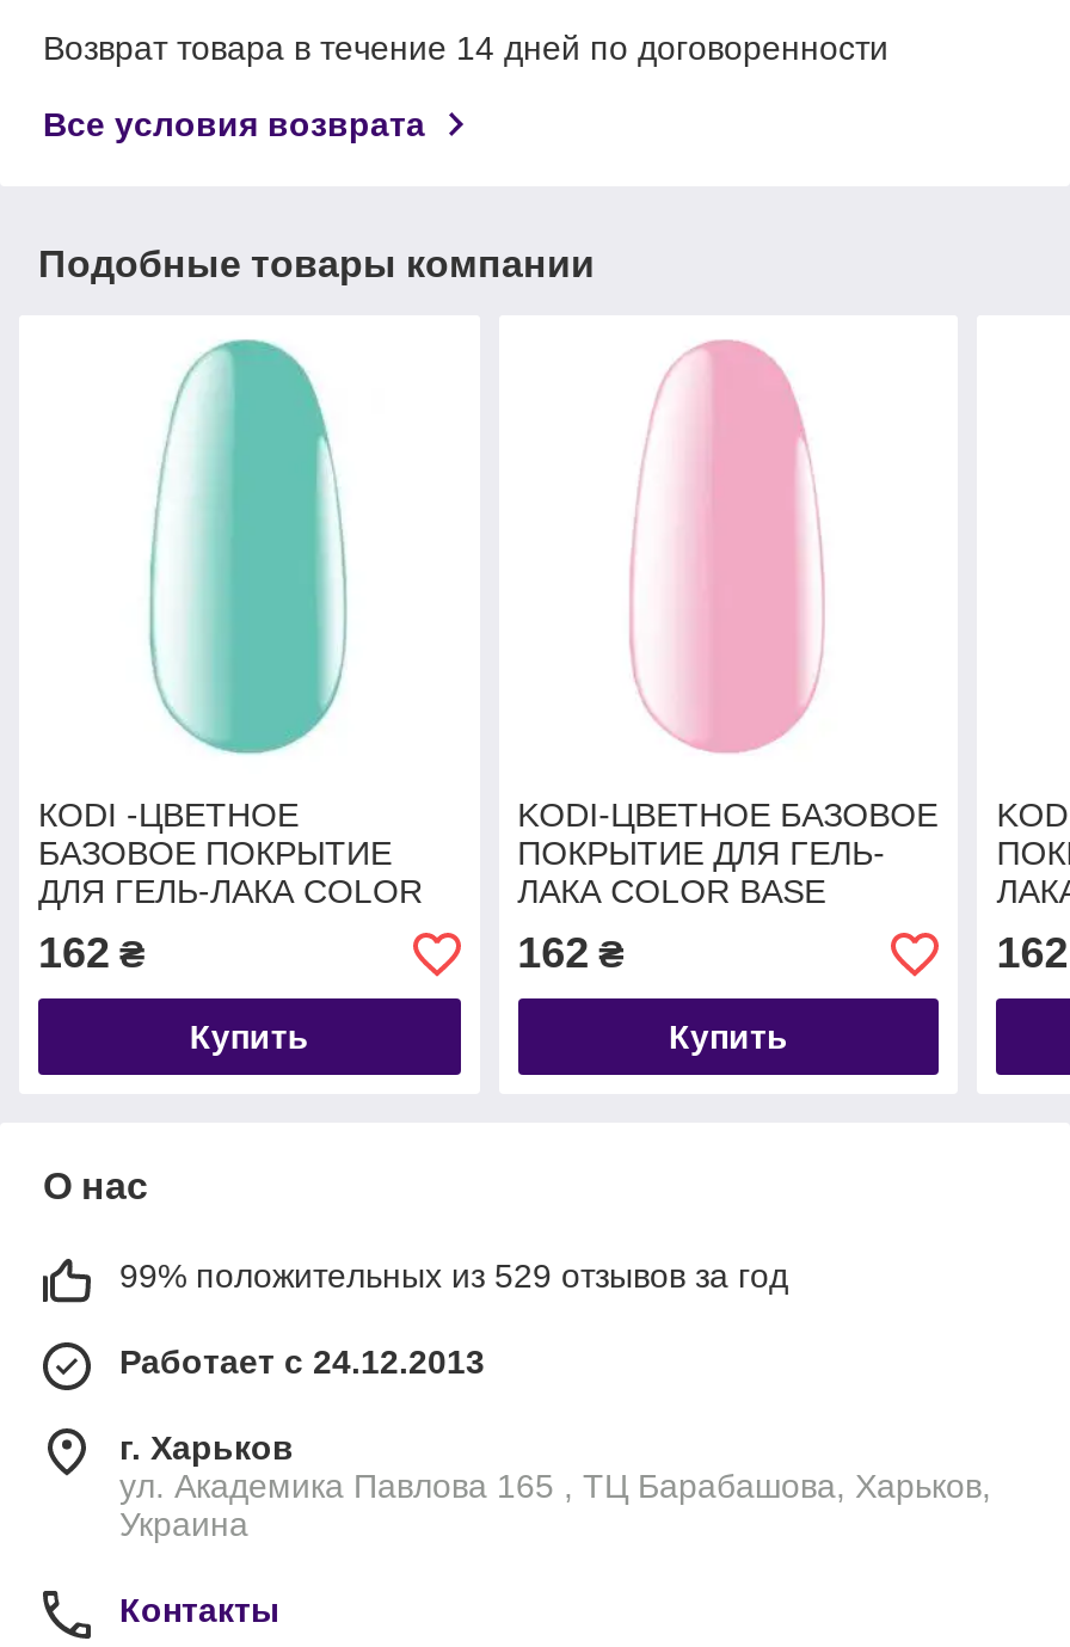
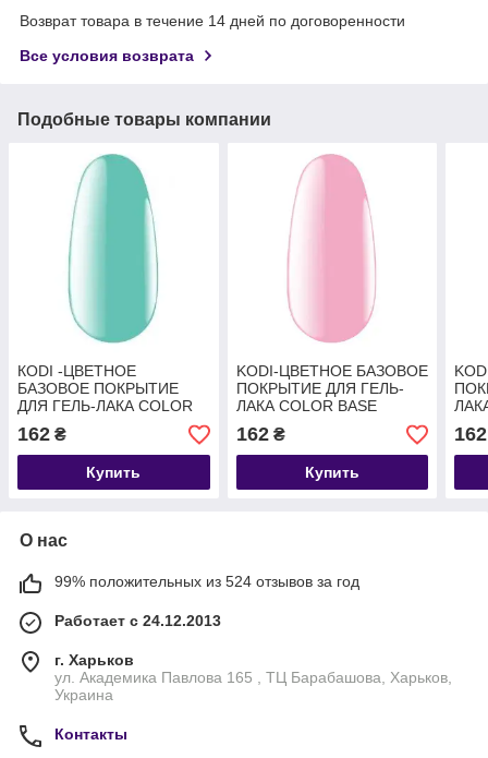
[119,1257,788,1295] 99% положительных из 529 отзывов за год -> [54,573,359,590] 99% положительных из 524 отзывов за год

